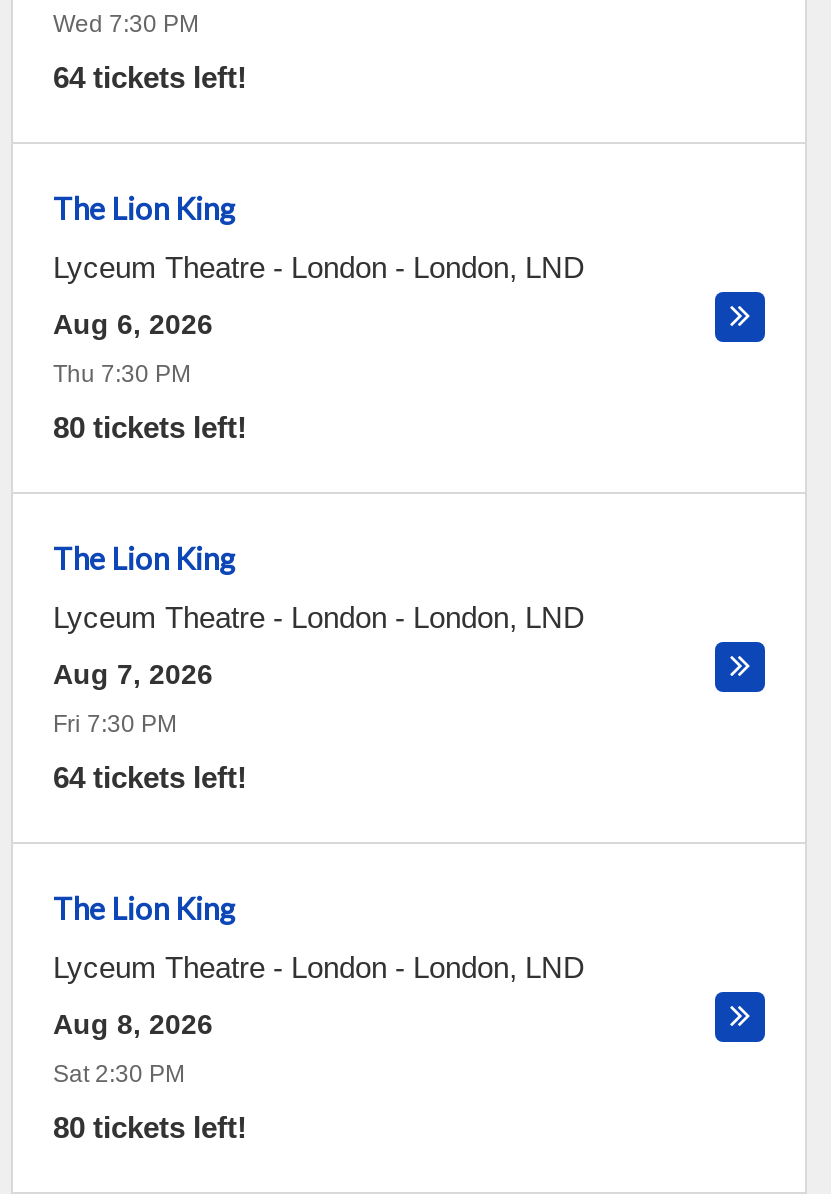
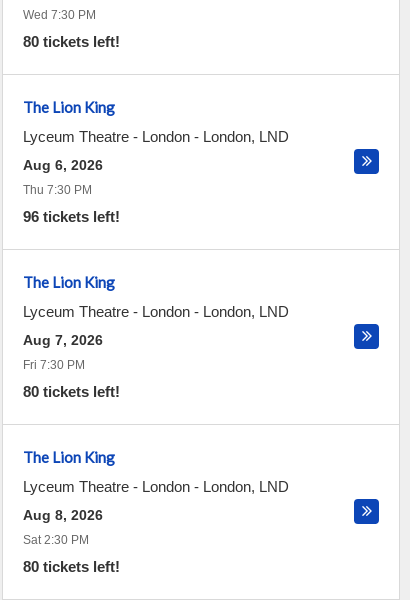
[53,60,247,94] 64 tickets left! -> [23,33,120,50] 80 tickets left!
[53,410,247,444] 80 tickets left! -> [23,208,120,225] 96 tickets left!
[53,760,247,794] 64 tickets left! -> [23,383,120,400] 80 tickets left!

